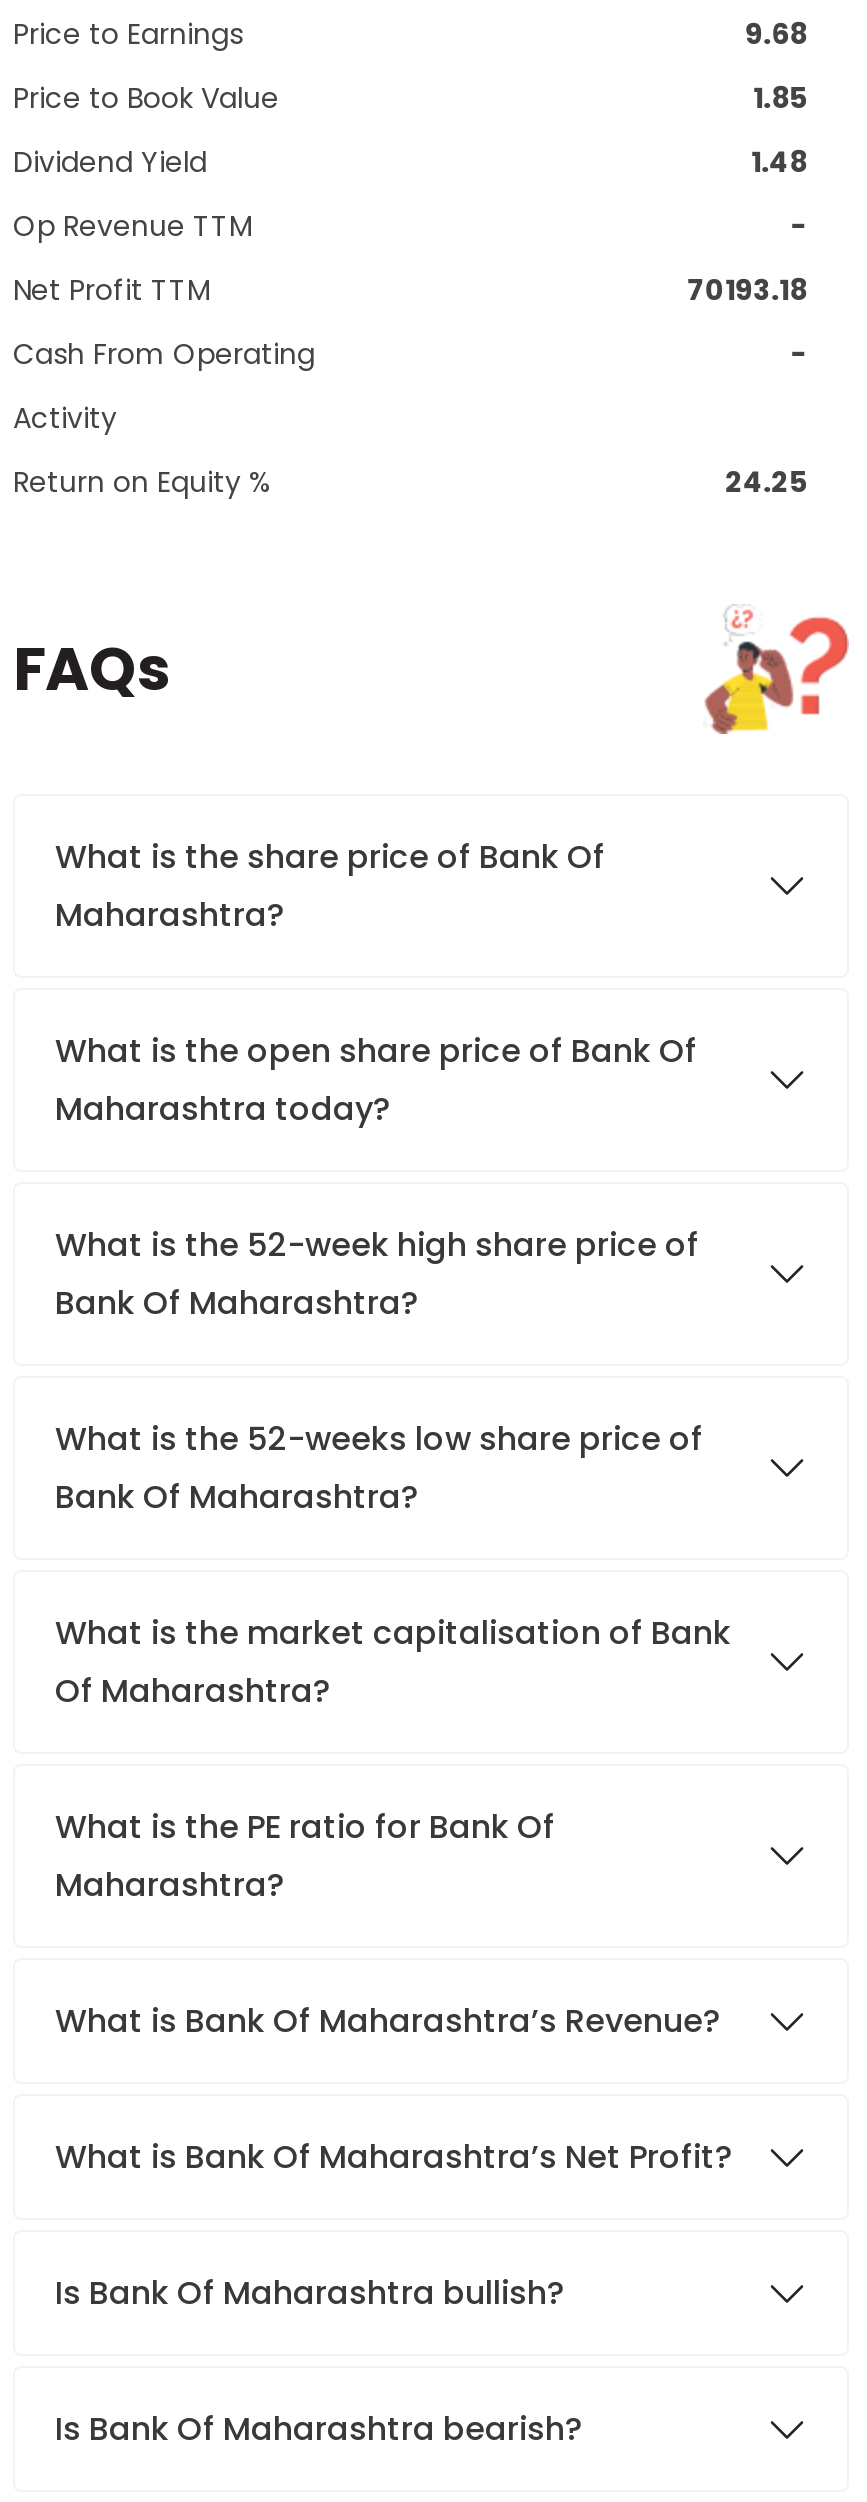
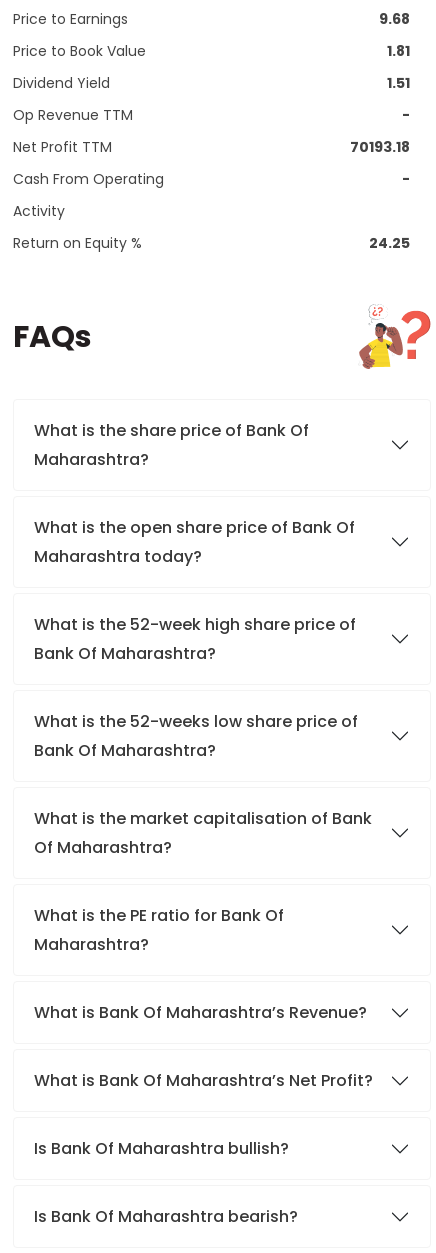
[753,78,807,118] 1.85 -> [387,41,410,61] 1.81
[751,142,807,182] 1.48 -> [387,73,410,93] 1.51

